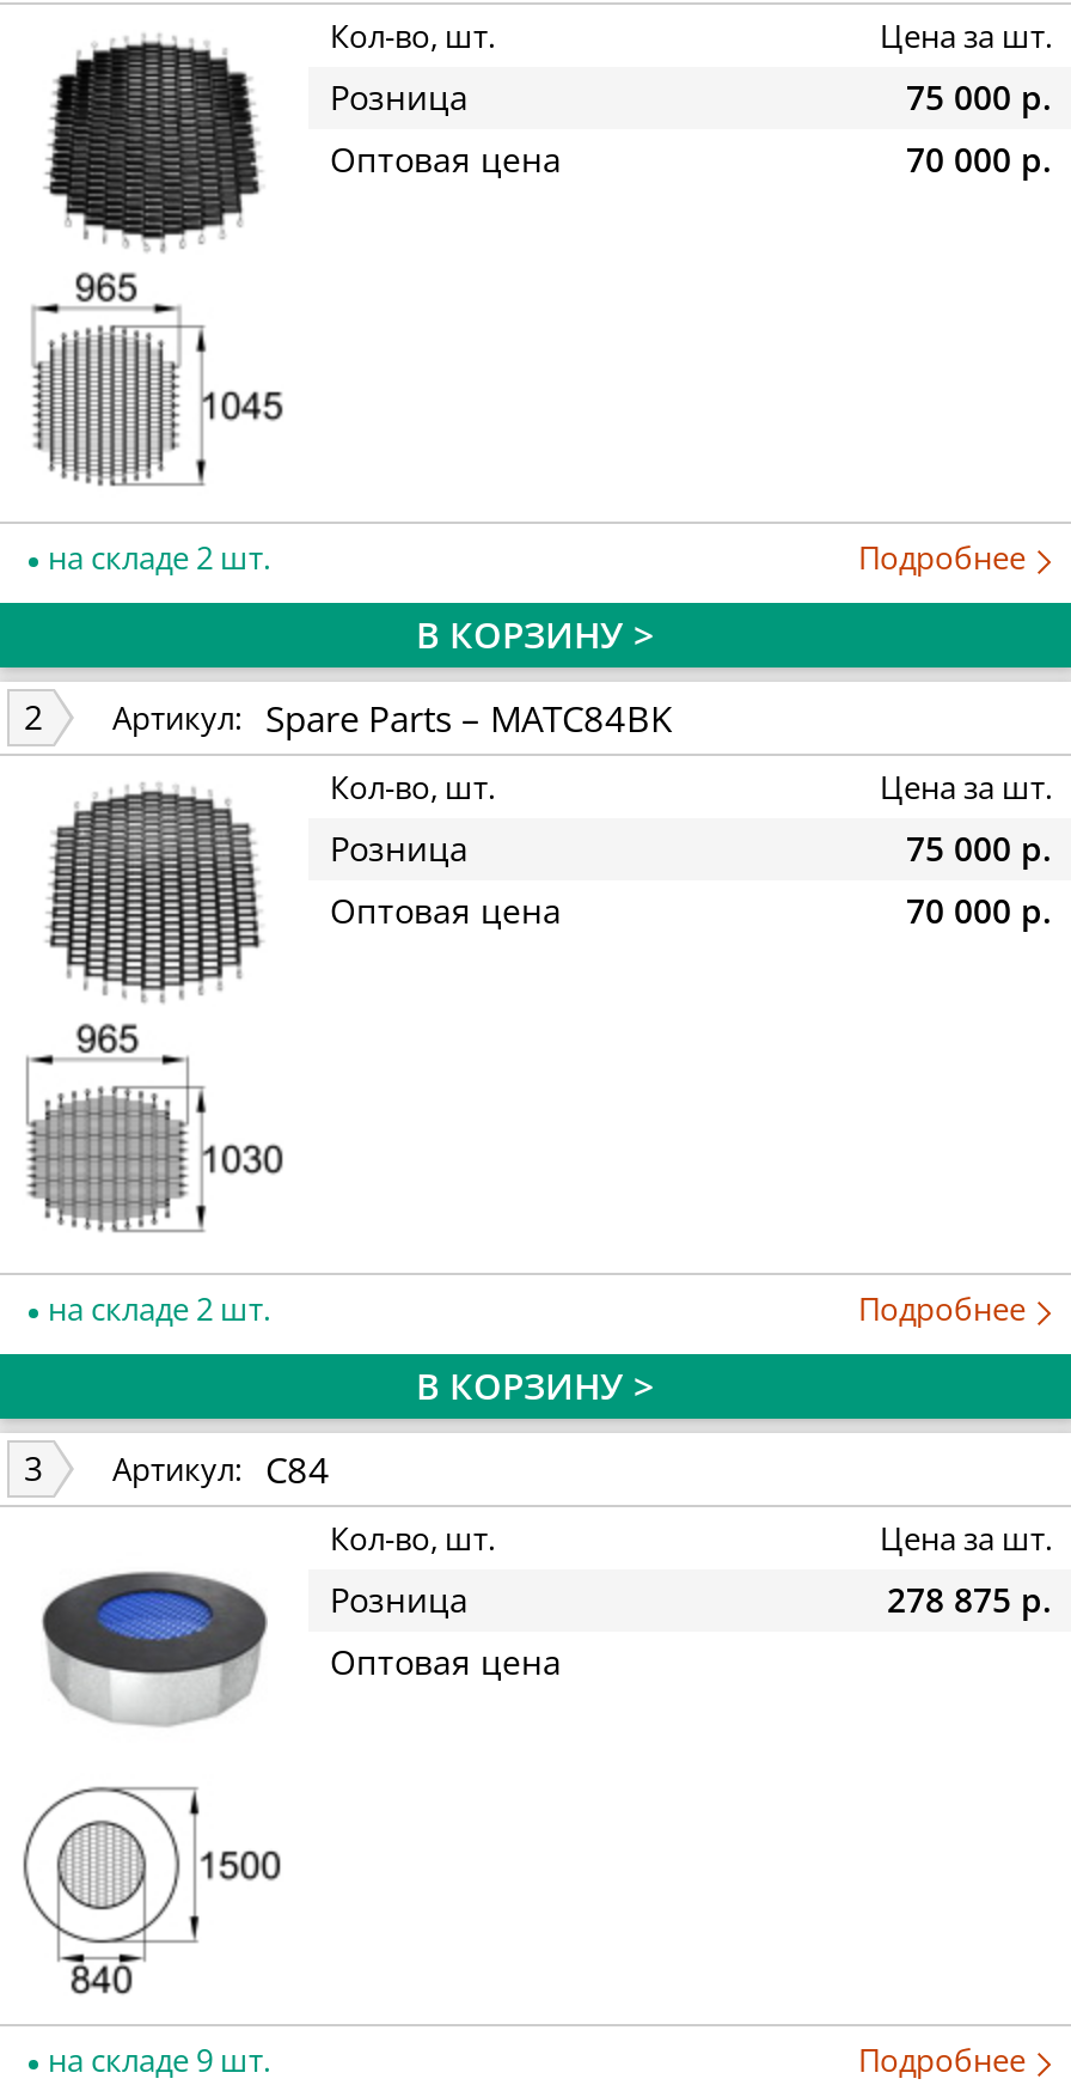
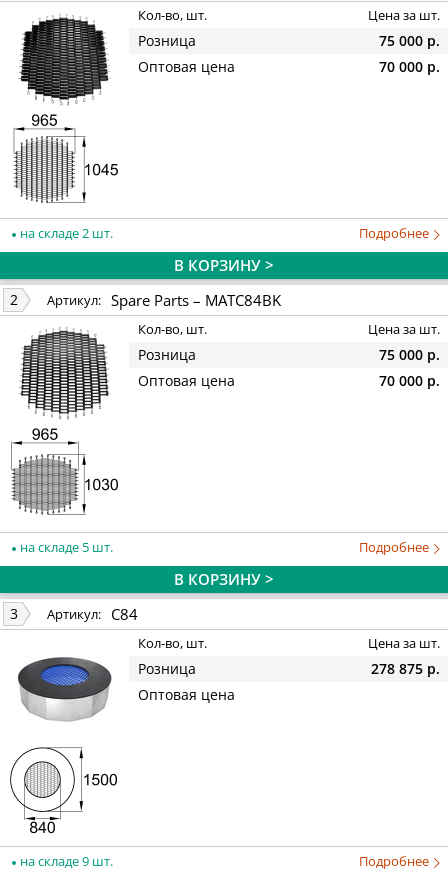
[41,1286,270,1329] на складе 2 шт. -> [17,538,113,556] на складе 5 шт.

